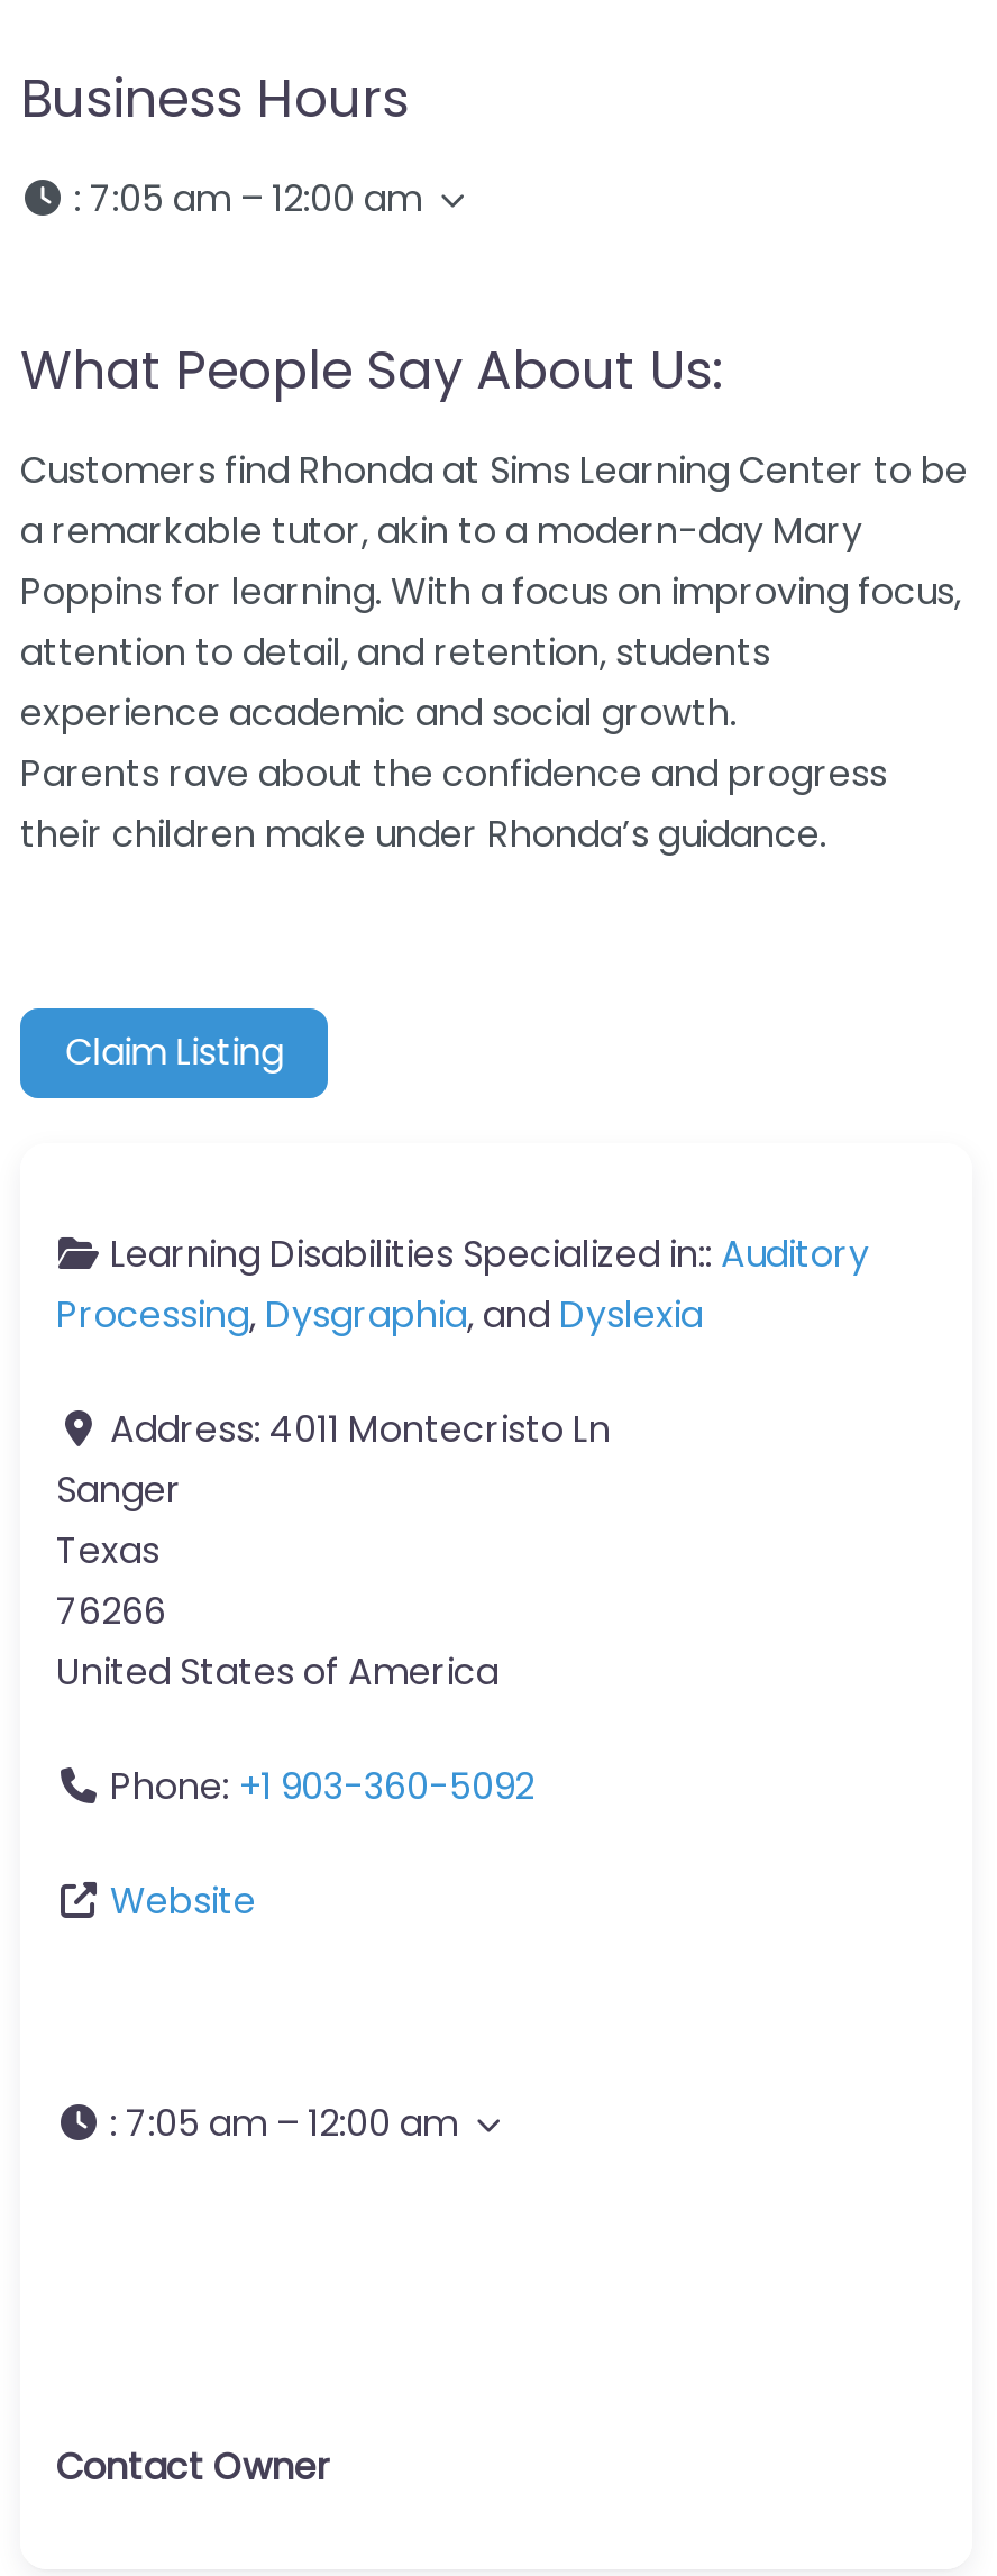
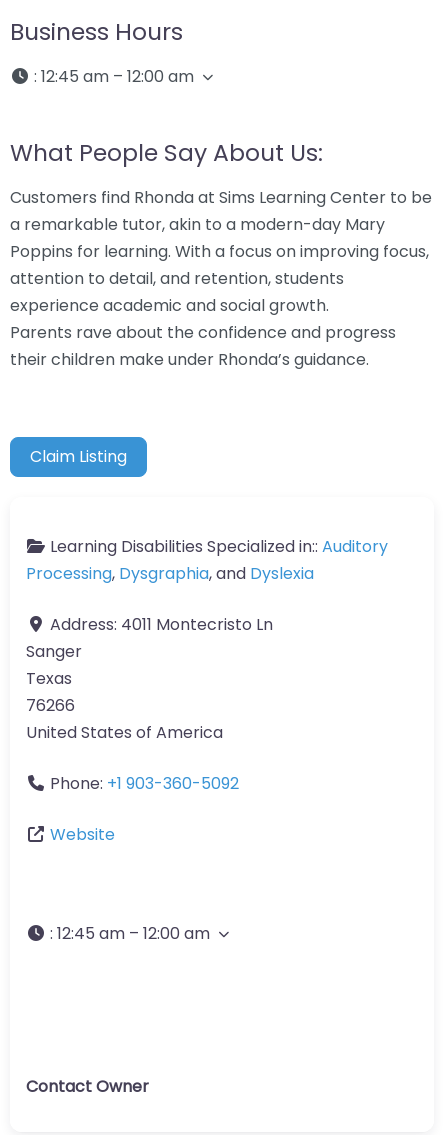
[74,173,422,224] : 7:05 am – 12:00 am -> [34,65,194,88] : 12:45 am – 12:00 am
[110,2098,458,2150] : 7:05 am – 12:00 am -> [50,922,210,945] : 12:45 am – 12:00 am

